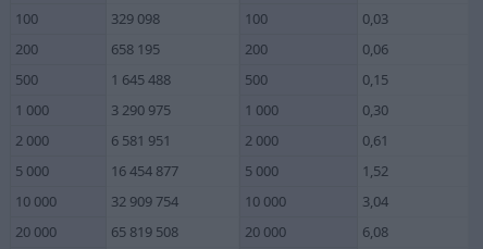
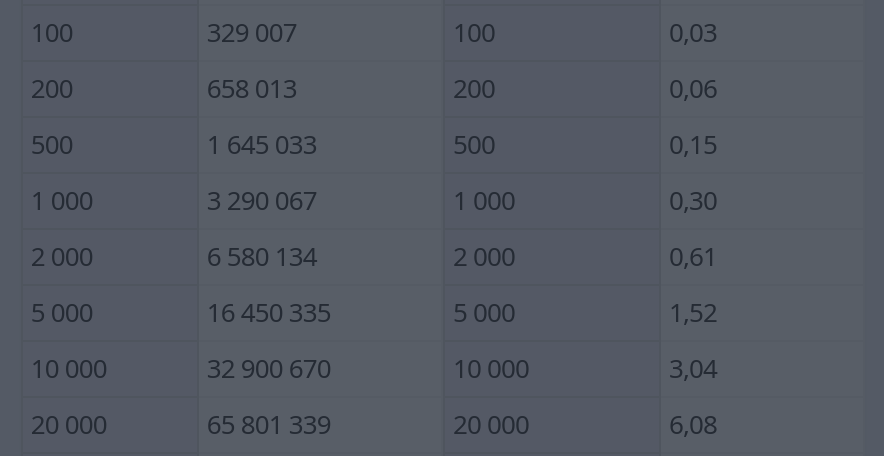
[111,8,160,28] 329 098 -> [207,13,297,49] 329 007
[111,39,160,58] 658 195 -> [207,69,297,105] 658 013
[111,69,171,89] 1 645 488 -> [207,125,317,161] 1 645 033
[111,99,171,119] 3 290 975 -> [207,181,317,217] 3 290 067
[111,130,171,150] 6 581 951 -> [207,237,317,273] 6 580 134
[111,160,178,180] 16 454 877 -> [207,293,331,329] 16 450 335
[111,191,178,210] 32 909 754 -> [207,349,331,385] 32 900 670
[111,221,178,241] 65 819 508 -> [207,405,331,441] 65 801 339

